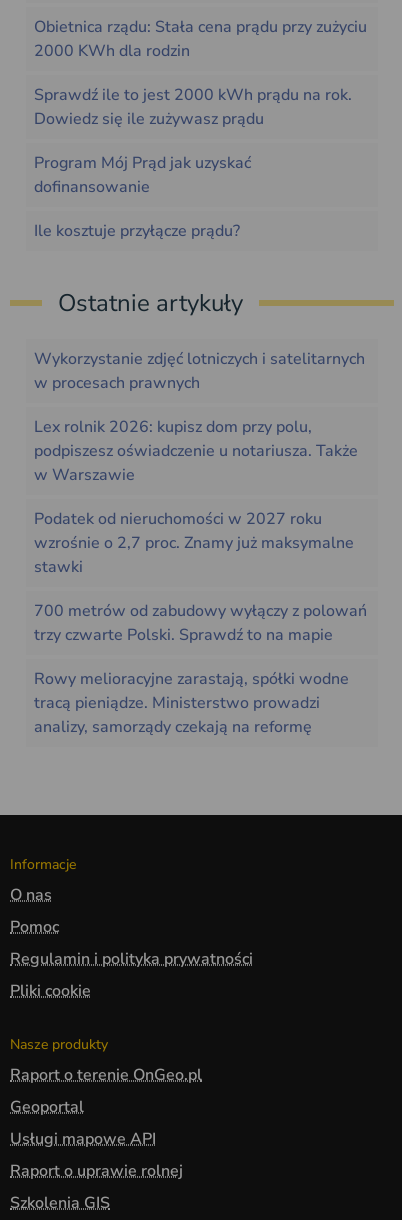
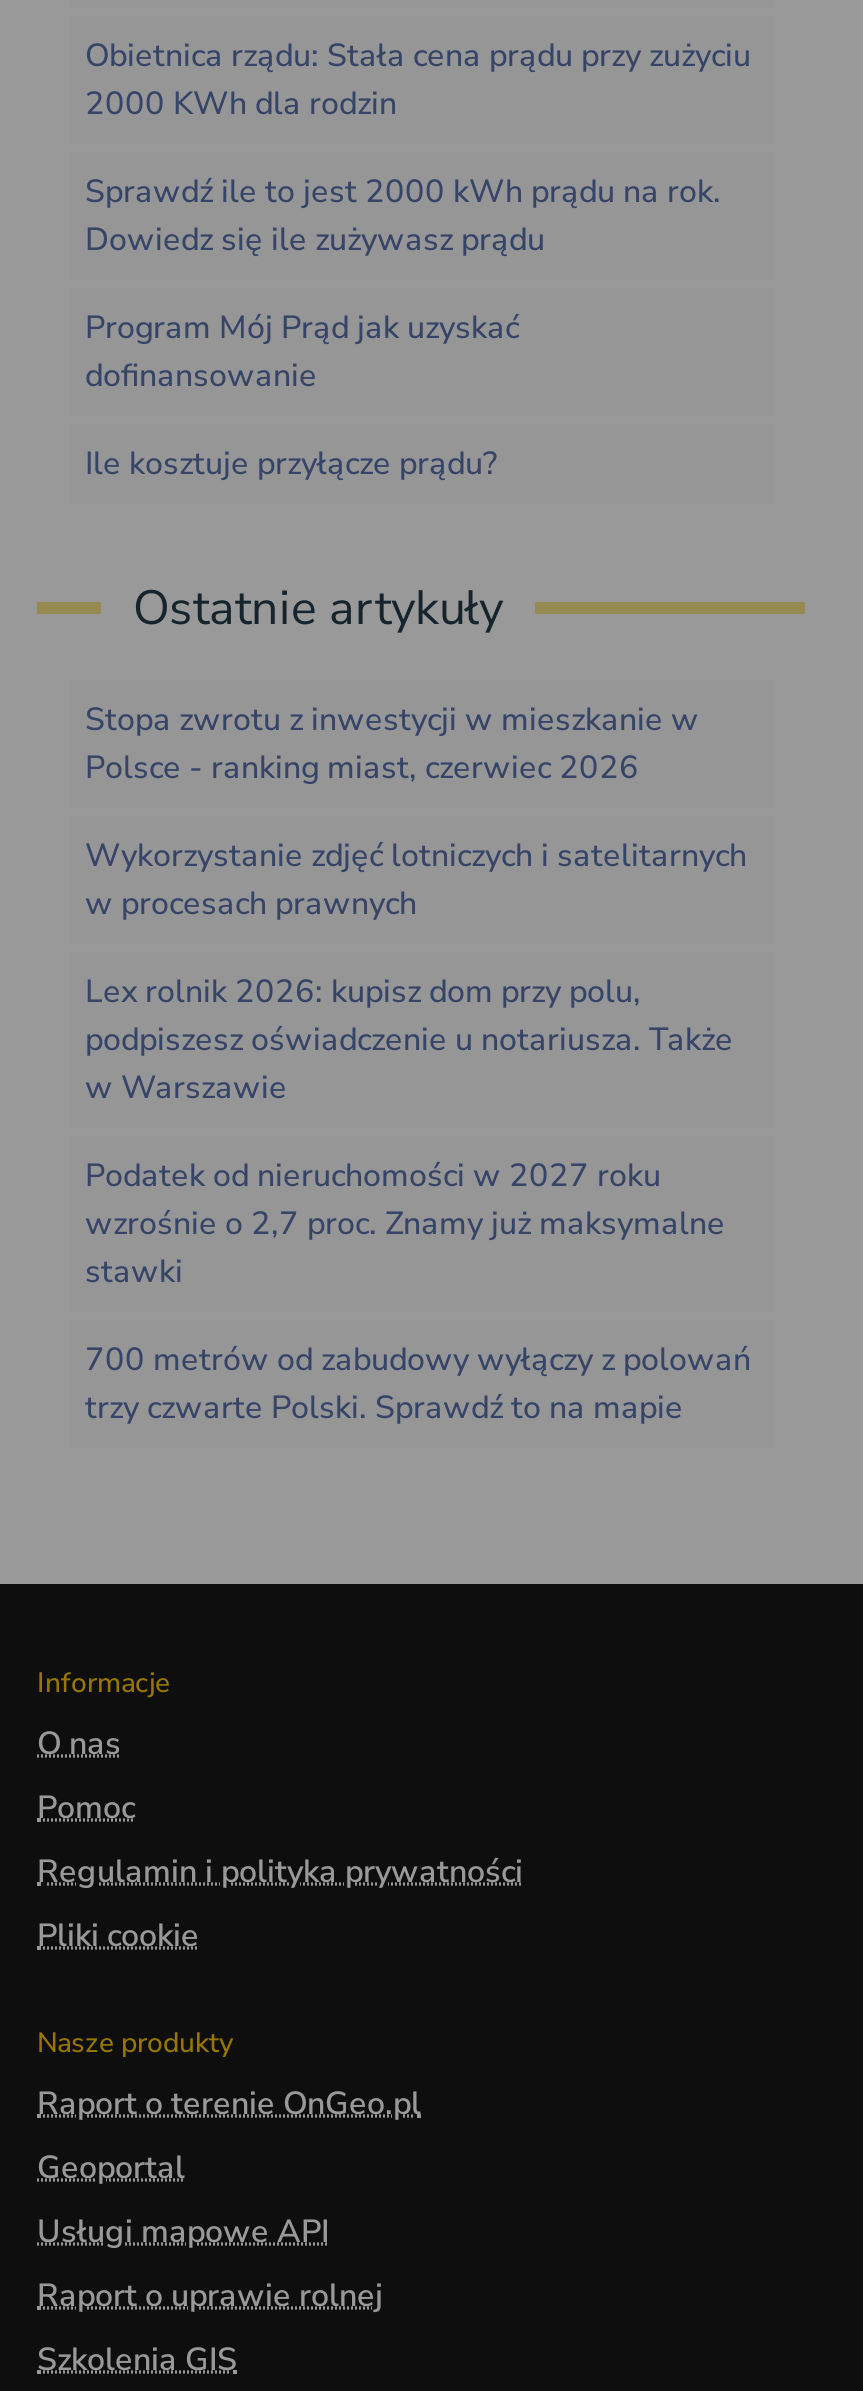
none -> [85,697,699,789] Stopa zwrotu z inwestycji w mieszkanie w | Polsce - ranking miast, czerwiec 2026
moved [34,347,367,645] -> [85,833,751,1429]: Wykorzystanie zdjęć lotniczych i satelitarnych | w procesach prawnych | Lex rolnik 2026: kupisz dom przy polu, | ... | 700 metrów od zabudowy wyłączy z polowań | trzy czwarte Polski. Sprawdź to na mapie
[34,667,349,737] Rowy melioracyjne zarastają, spółki wodne | tracą pieniądze. Ministerstwo prowadzi | analizy, samorządy czekają na reformę -> none

